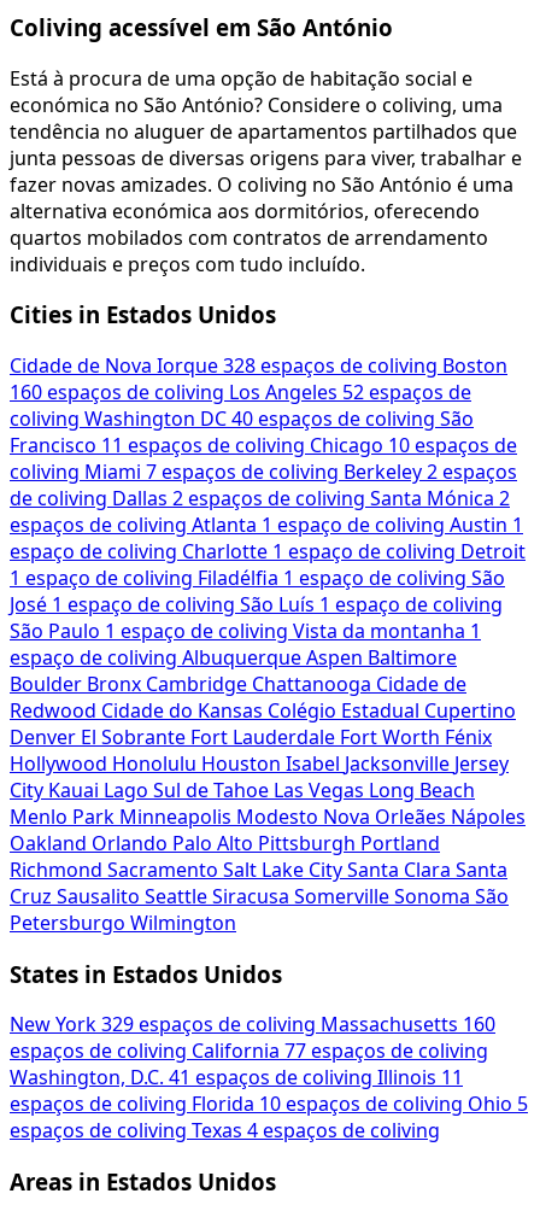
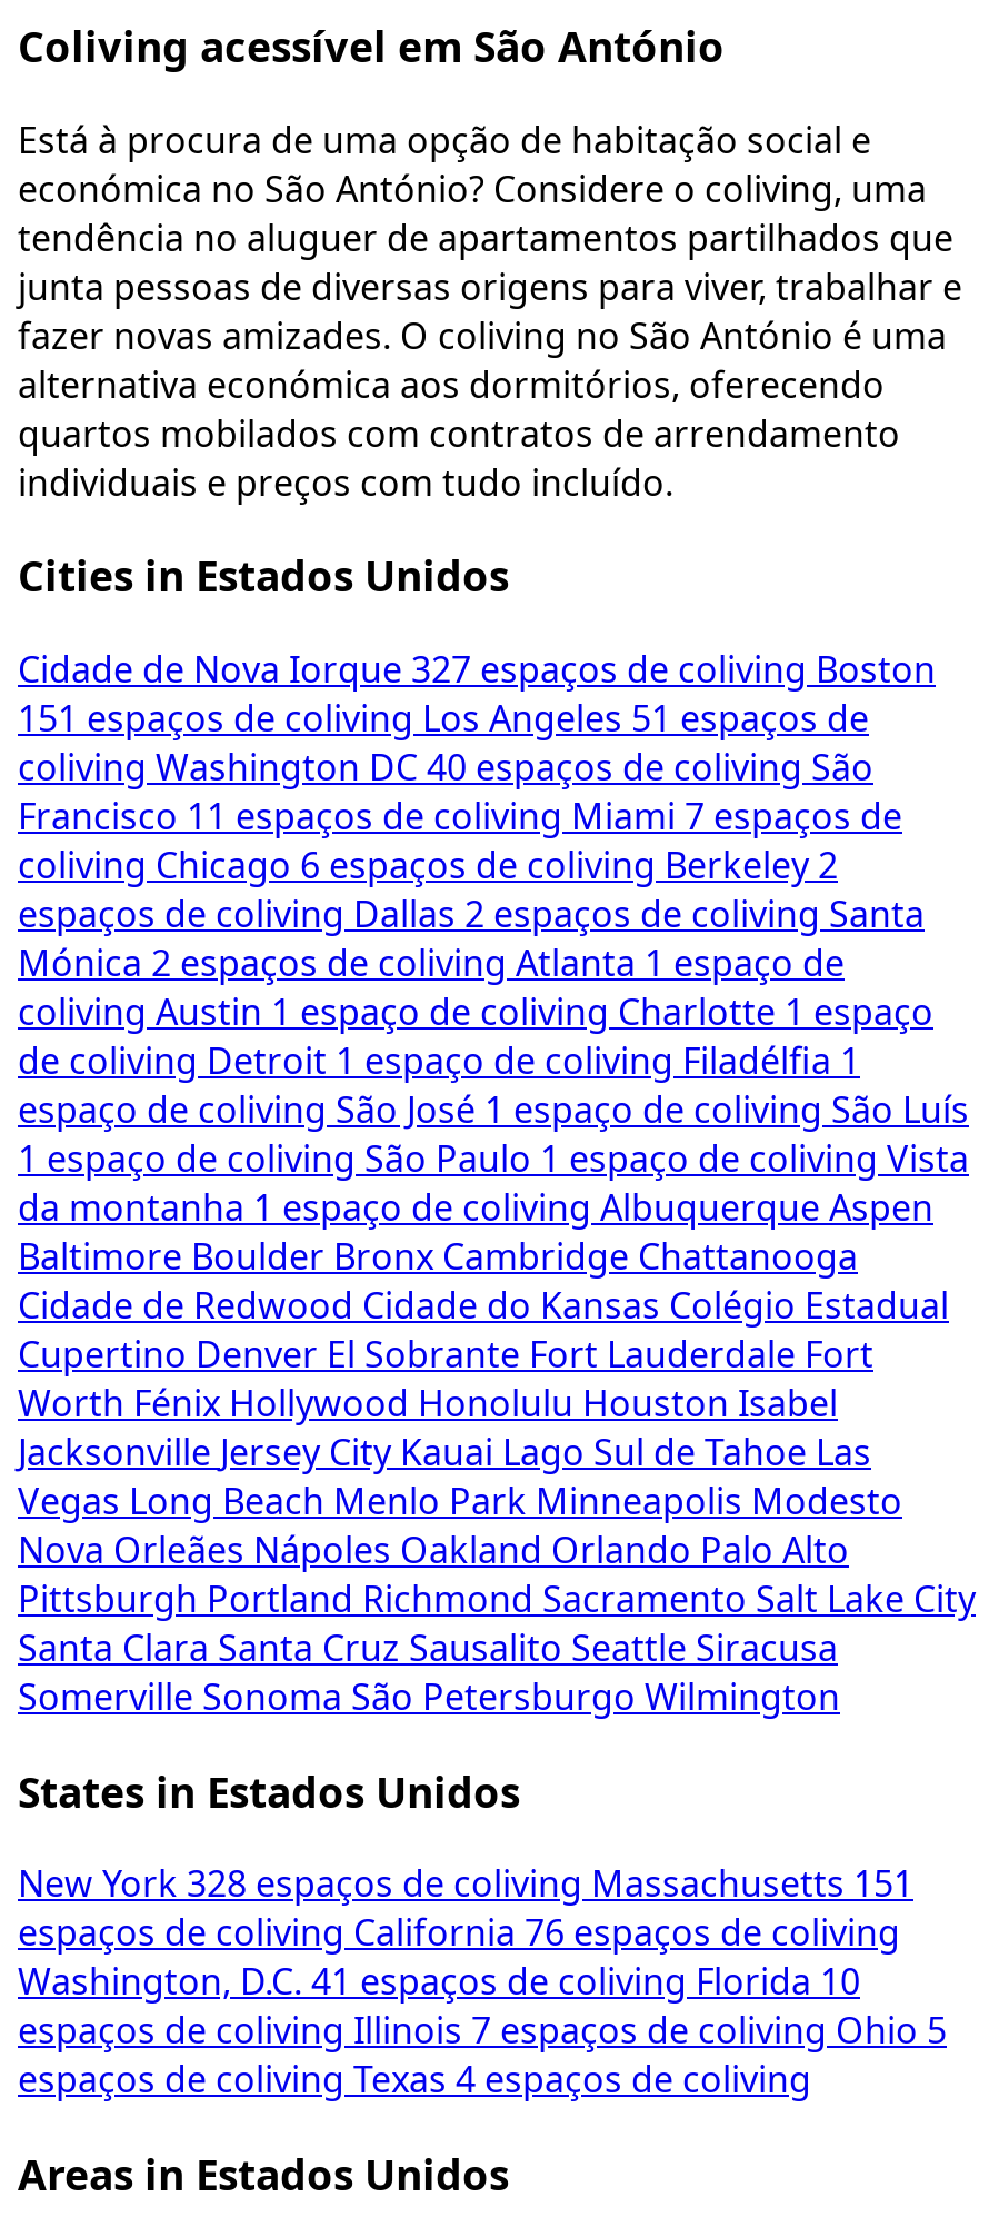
[10,352,507,379] Cidade de Nova Iorque 328 espaços de coliving Boston -> [18,645,936,694] Cidade de Nova Iorque 327 espaços de coliving Boston
[10,379,471,405] 160 espaços de coliving Los Angeles 52 espaços de -> [18,694,869,743] 151 espaços de coliving Los Angeles 51 espaços de
[10,432,526,936] Francisco 11 espaços de coliving Chicago 10 espaços de | coliving Miami 7 espaços de coliving Berkeley 2 espaços | de coliving Dallas 2 espaços de coliving Santa Mónica 2 | espaços de coliving Atlanta 1 espaço de coliving Austin 1 | espaço de coliving Charlotte 1 espaço de coliving Detroit | 1 espaço de coliving Filadélfia 1 espaço de coliving São | José 1 espaço de coliving São Luís 1 espaço de coliving | São Paulo 1 espaço de coliving Vista da montanha 1 | espaço de coliving Albuquerque Aspen Baltimore | Boulder Bronx Cambridge Chattanooga Cidade de | Redwood Cidade do Kansas Colégio Estadual Cupertino | Denver El Sobrante Fort Lauderdale Fort Worth Fénix | Hollywood Honolulu Houston Isabel Jacksonville Jersey | City Kauai Lago Sul de Tahoe Las Vegas Long Beach | Menlo Park Minneapolis Modesto Nova Orleães Nápoles | Oakland Orlando Palo Alto Pittsburgh Portland | Richmond Sacramento Salt Lake City Santa Clara Santa | Cruz Sausalito Seattle Siracusa Somerville Sonoma São | Petersburgo Wilmington -> [18,792,976,1721] Francisco 11 espaços de coliving Miami 7 espaços de | coliving Chicago 6 espaços de coliving Berkeley 2 | espaços de coliving Dallas 2 espaços de coliving Santa | Mónica 2 espaços de coliving Atlanta 1 espaço de | coliving Austin 1 espaço de coliving Charlotte 1 espaço | de coliving Detroit 1 espaço de coliving Filadélfia 1 | espaço de coliving São José 1 espaço de coliving São Luís | 1 espaço de coliving São Paulo 1 espaço de coliving Vista | da montanha 1 espaço de coliving Albuquerque Aspen | Baltimore Boulder Bronx Cambridge Chattanooga | Cidade de Redwood Cidade do Kansas Colégio Estadual | Cupertino Denver El Sobrante Fort Lauderdale Fort | Worth Fénix Hollywood Honolulu Houston Isabel | Jacksonville Jersey City Kauai Lago Sul de Tahoe Las | Vegas Long Beach Menlo Park Minneapolis Modesto | Nova Orleães Nápoles Oakland Orlando Palo Alto | Pittsburgh Portland Richmond Sacramento Salt Lake City | Santa Clara Santa Cruz Sausalito Seattle Siracusa | Somerville Sonoma São Petersburgo Wilmington
[10,1011,495,1038] New York 329 espaços de coliving Massachusetts 160 -> [18,1860,913,1909] New York 328 espaços de coliving Massachusetts 151
[10,1038,488,1064] espaços de coliving California 77 espaços de coliving -> [18,1909,900,1958] espaços de coliving California 76 espaços de coliving
[10,1064,463,1091] Washington, D.C. 41 espaços de coliving Illinois 11 -> [18,1958,860,2007] Washington, D.C. 41 espaços de coliving Florida 10
[10,1091,528,1118] espaços de coliving Florida 10 espaços de coliving Ohio 5 -> [18,2007,947,2056] espaços de coliving Illinois 7 espaços de coliving Ohio 5

